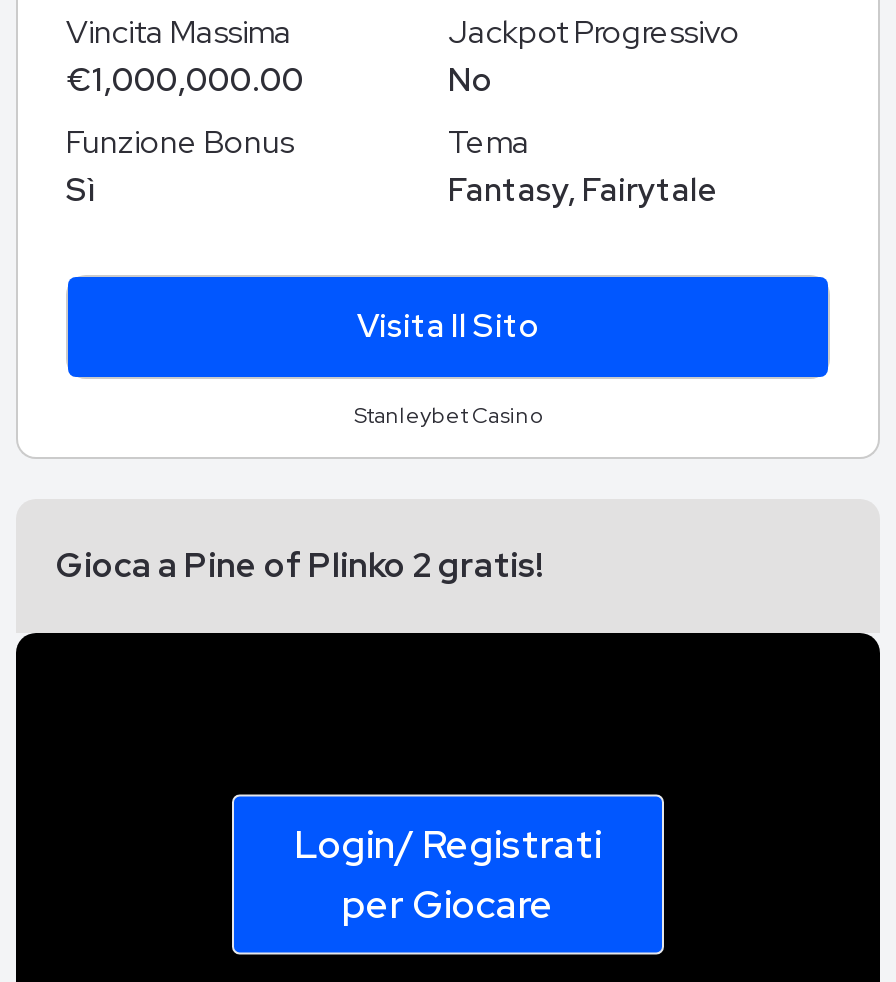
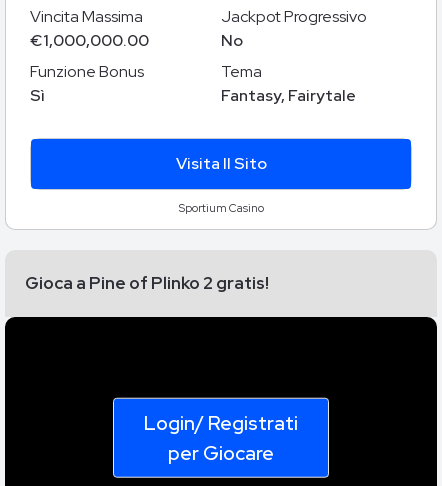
[354,401,542,429] Stanleybet Casino -> [178,201,263,215] Sportium Casino

